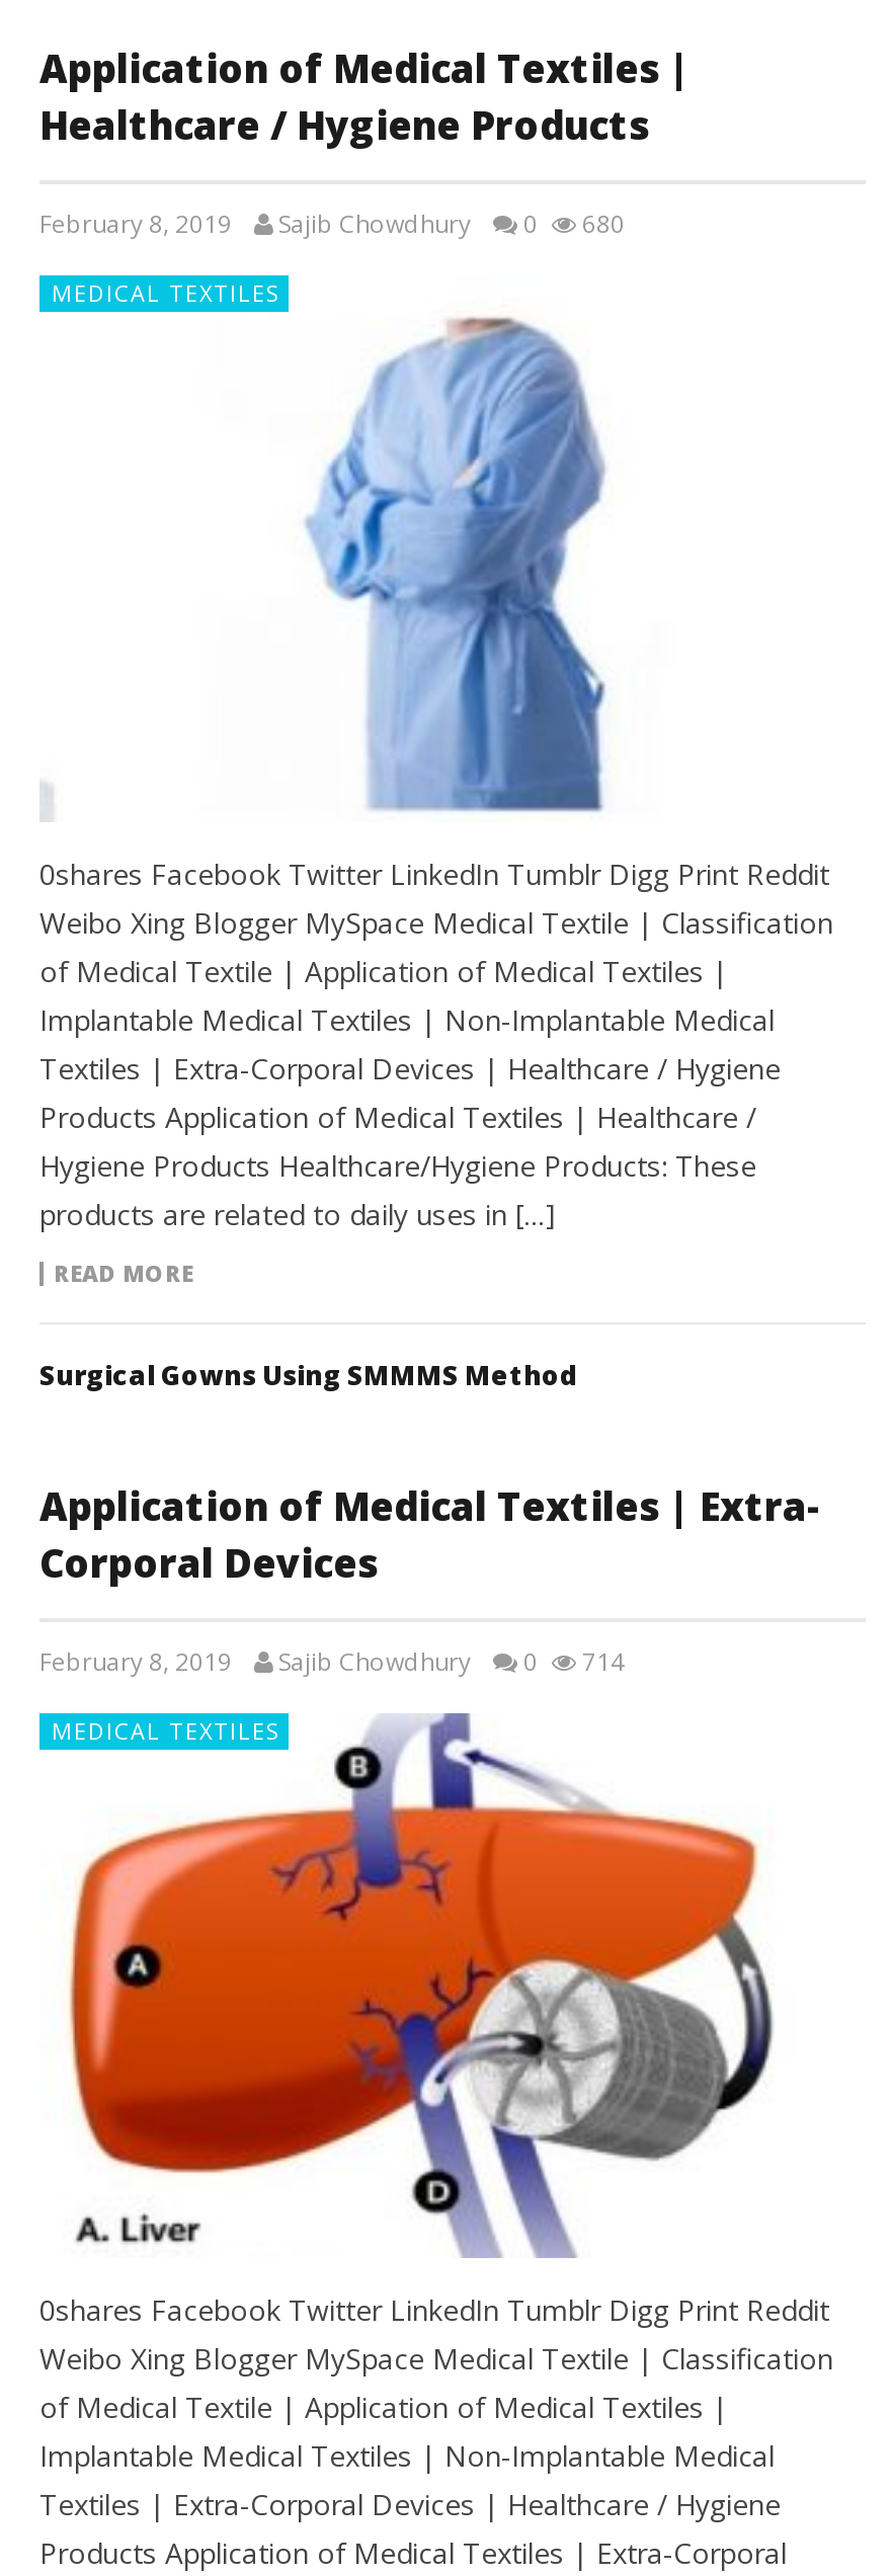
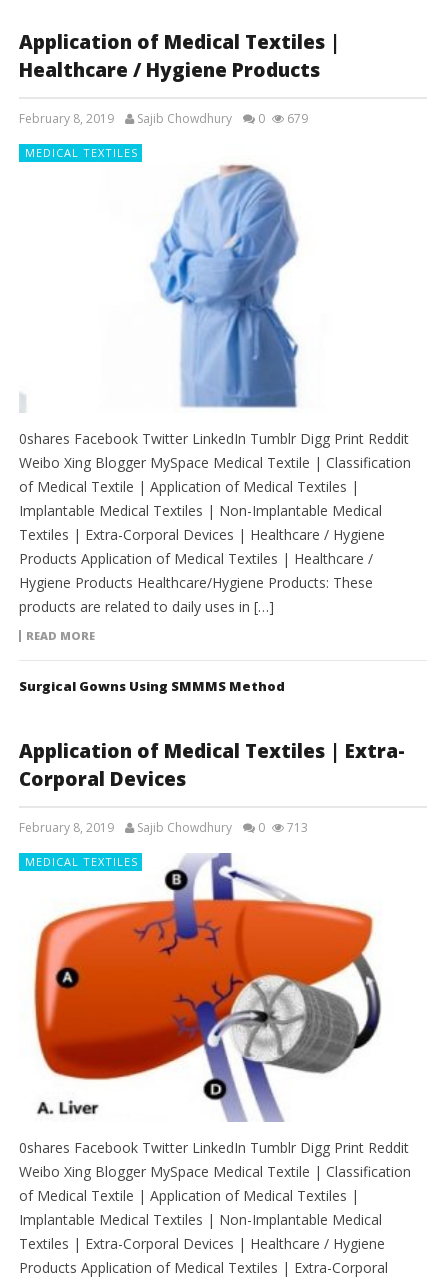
[39,207,625,241] February 8, 2019 Sajib Chowdhury 0 680 -> [19,110,308,127] February 8, 2019 Sajib Chowdhury 0 679
[39,1643,625,1677] February 8, 2019 Sajib Chowdhury 0 714 -> [19,819,308,836] February 8, 2019 Sajib Chowdhury 0 713

